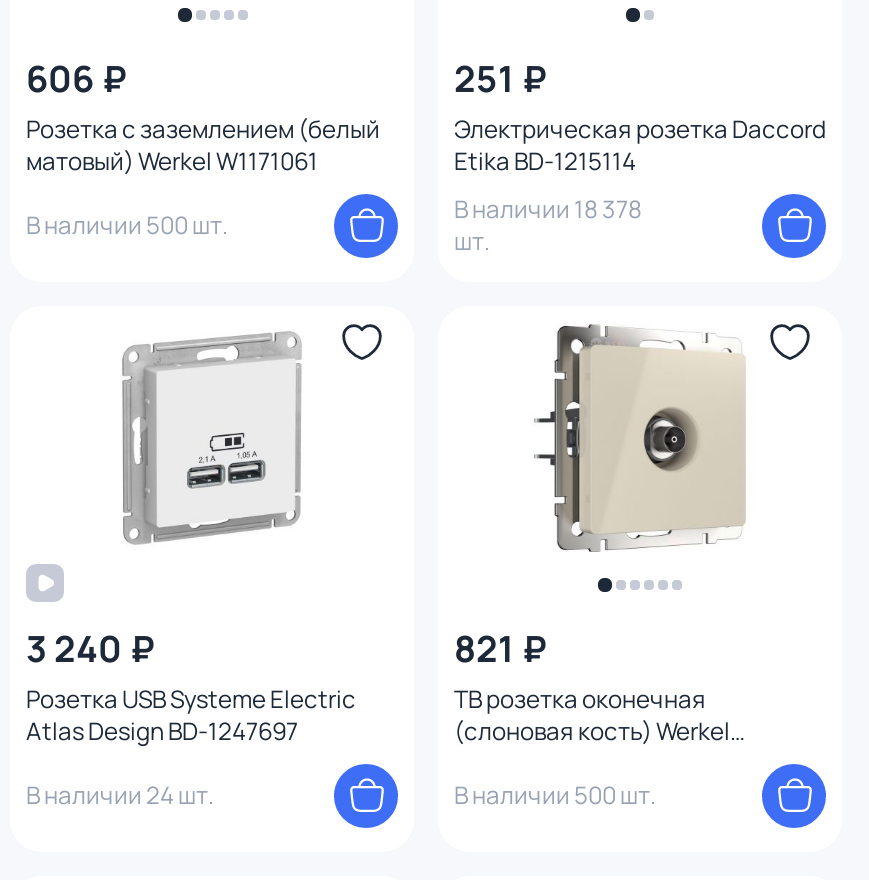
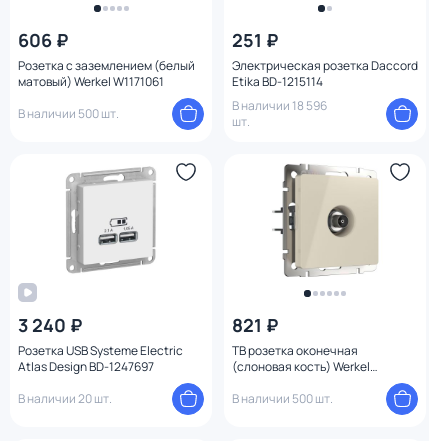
[454,192,642,226] В наличии 18 378 -> [232,97,327,114] В наличии 18 596
[26,778,214,812] В наличии 24 шт. -> [18,390,112,407] В наличии 20 шт.

